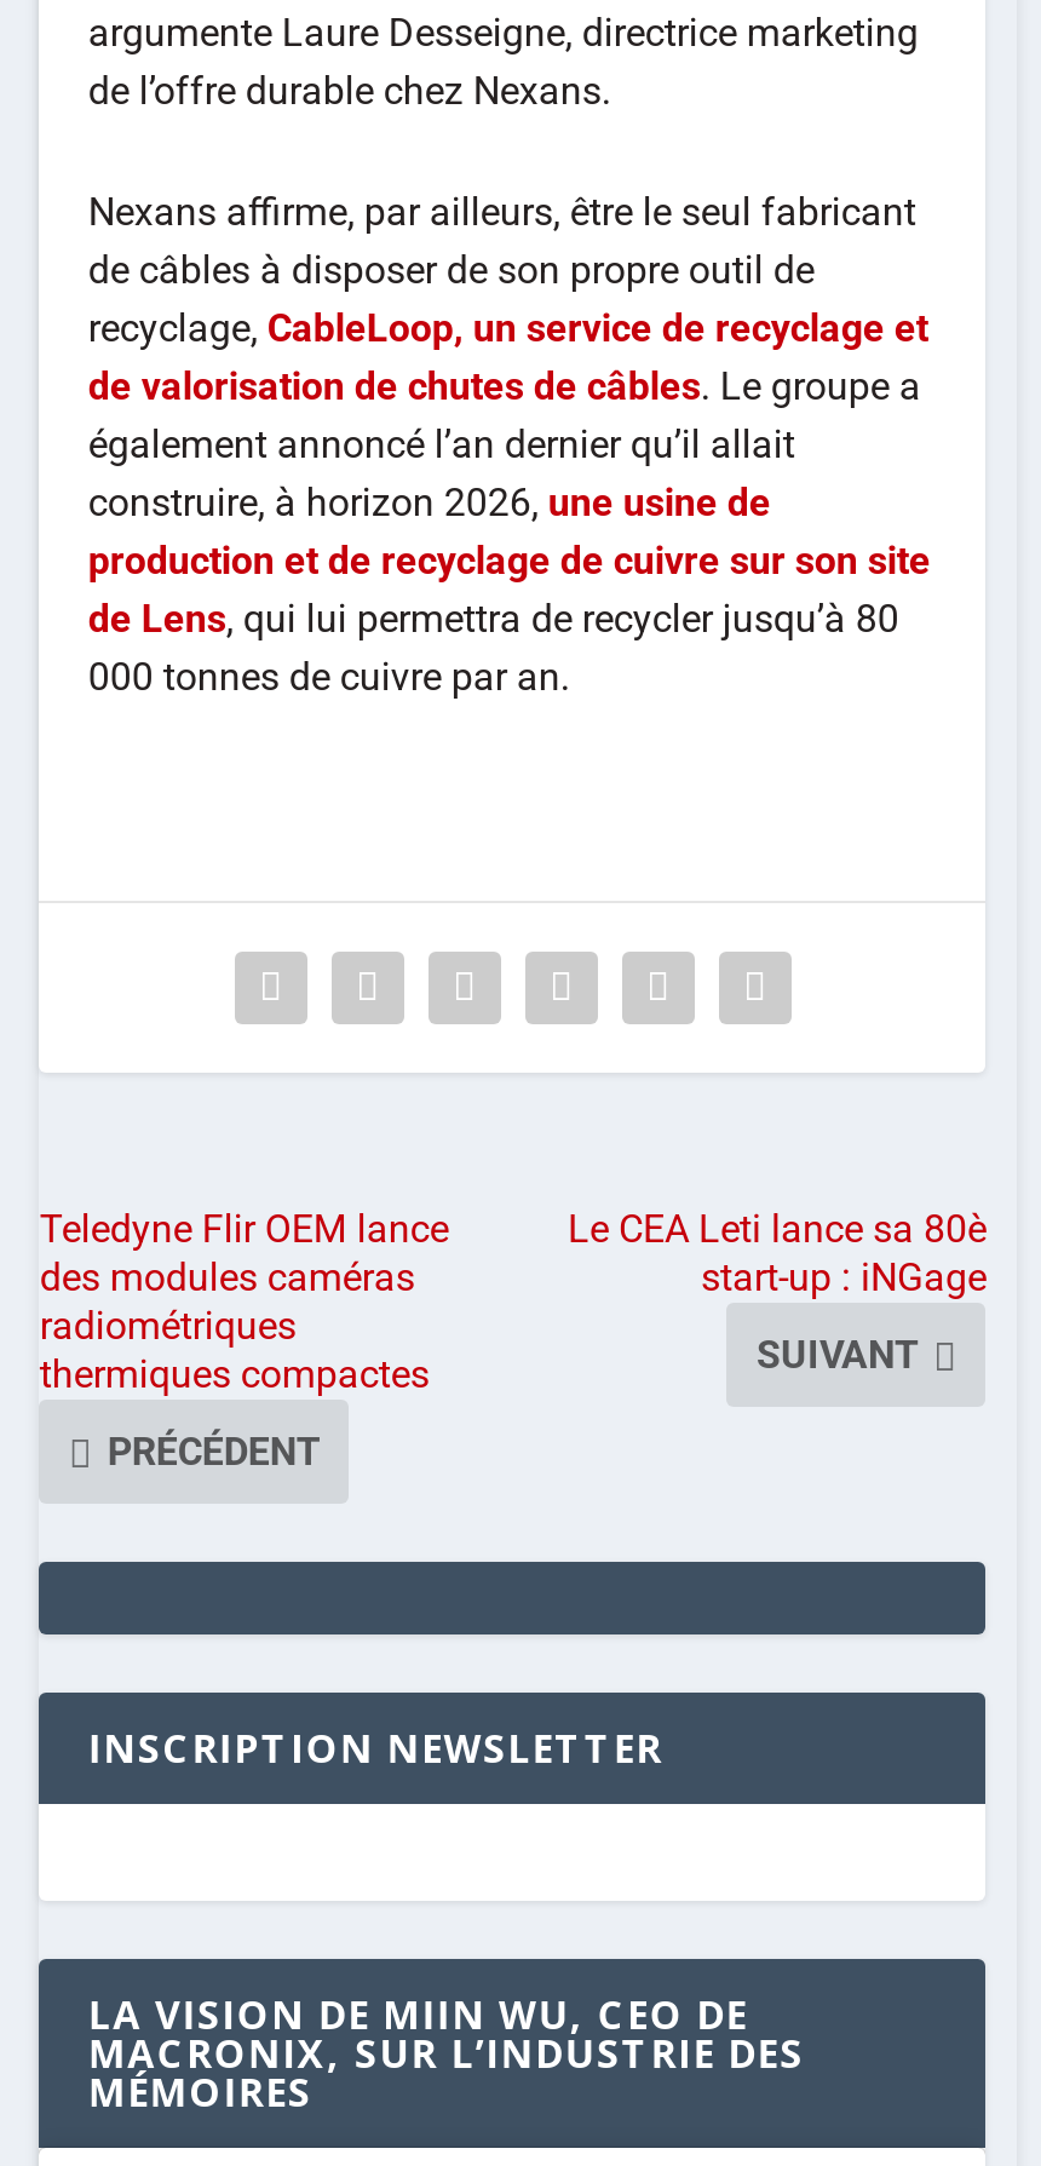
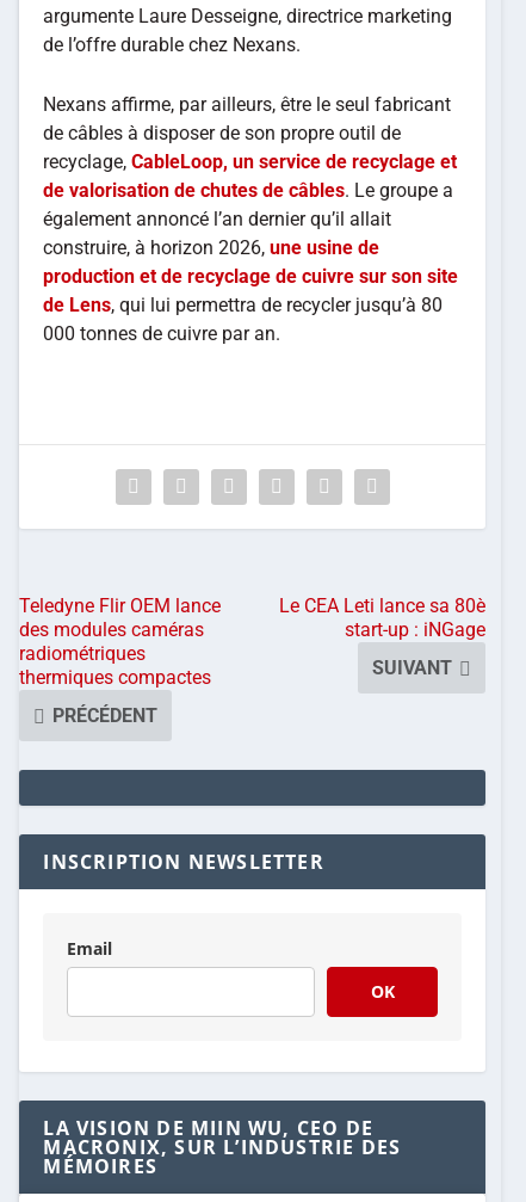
none -> [67,937,395,1002] Email | OK

